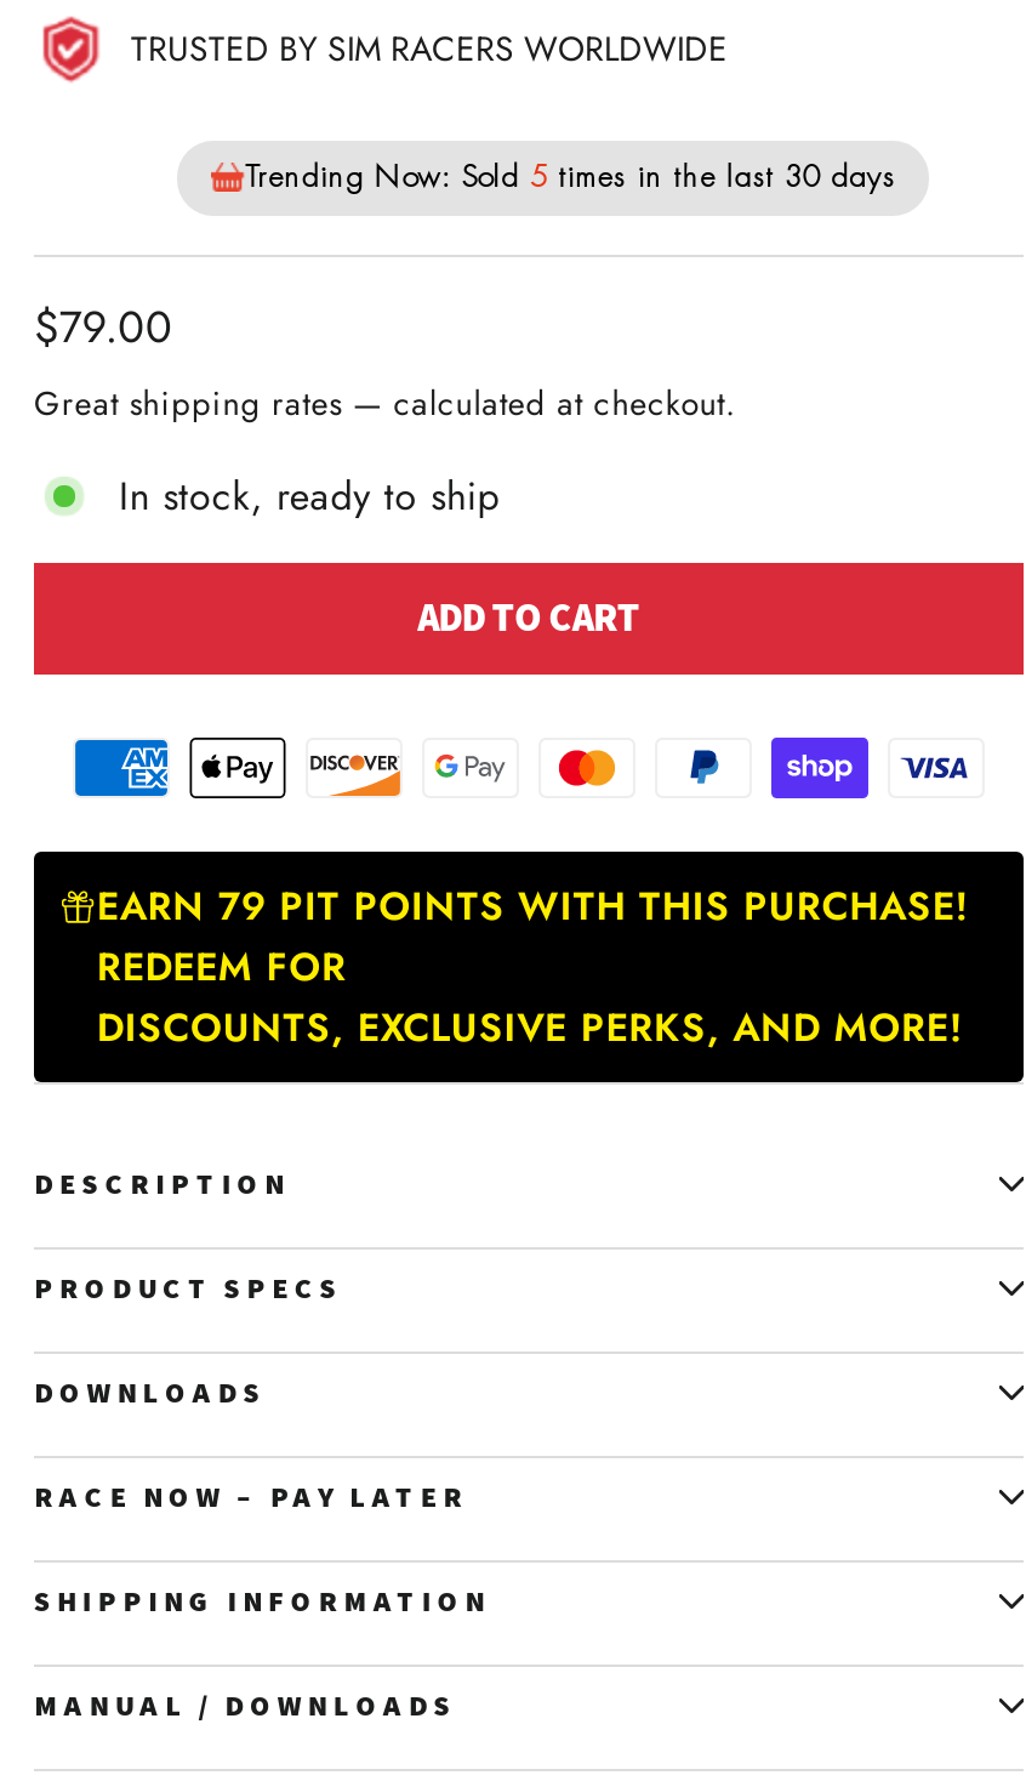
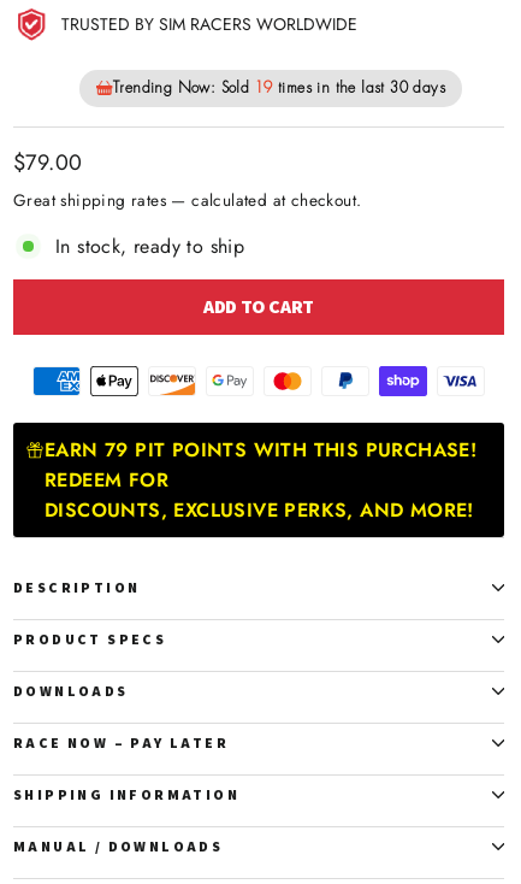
[244,157,896,195] Trending Now: Sold 5 times in the last 30 days -> [113,78,445,97] Trending Now: Sold 19 times in the last 30 days

